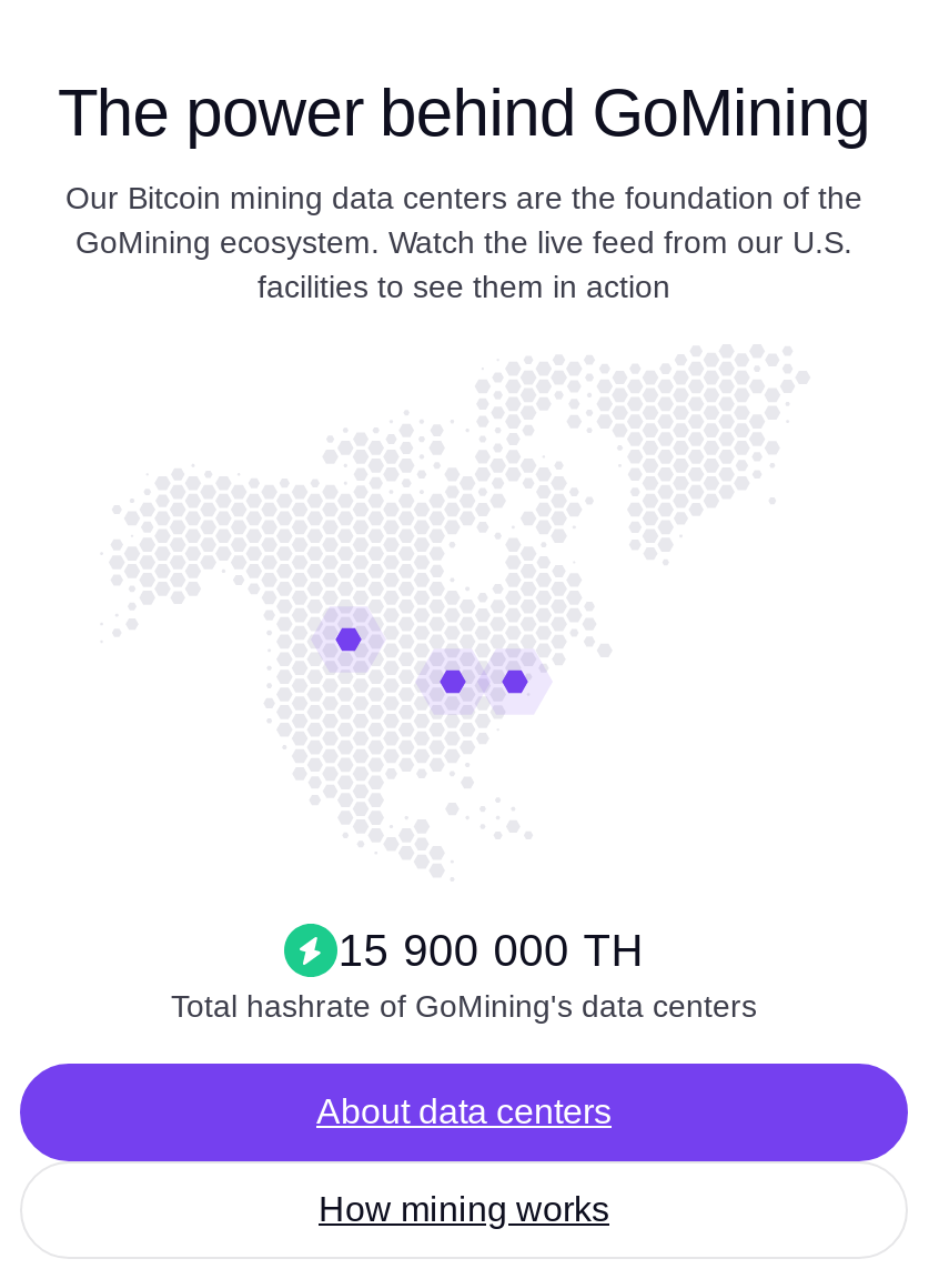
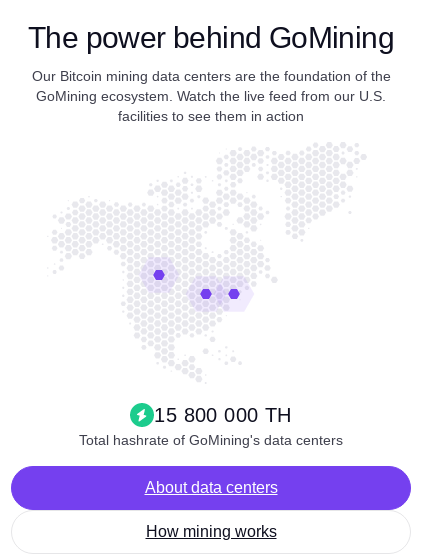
[338,926,643,975] 15 900 000 TH -> [154,404,292,426] 15 800 000 TH

